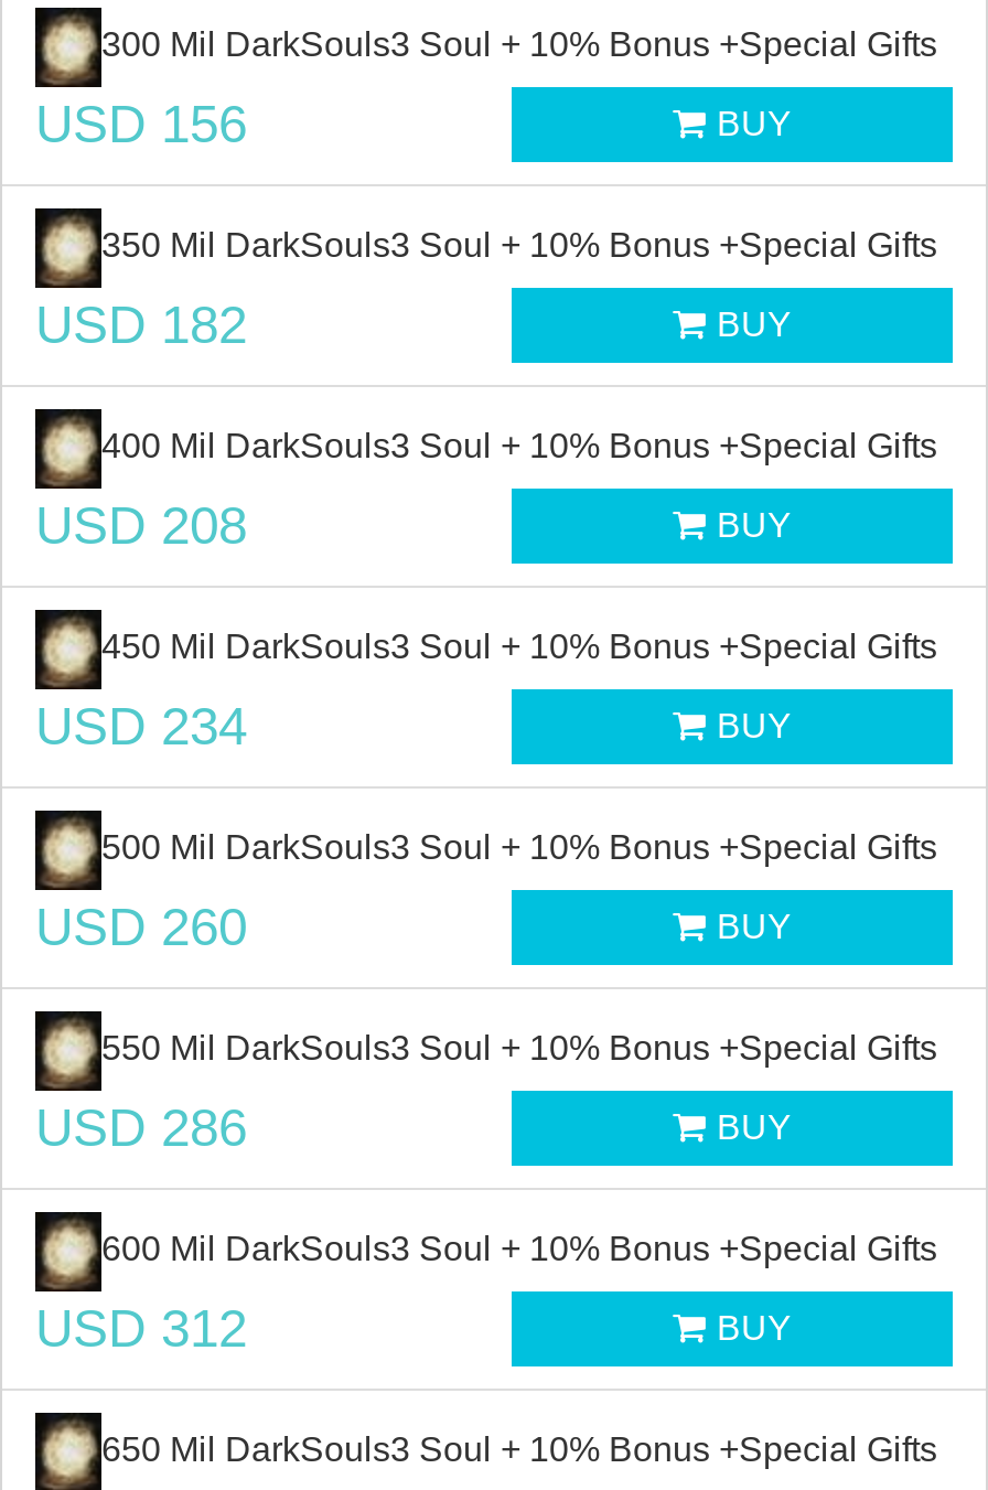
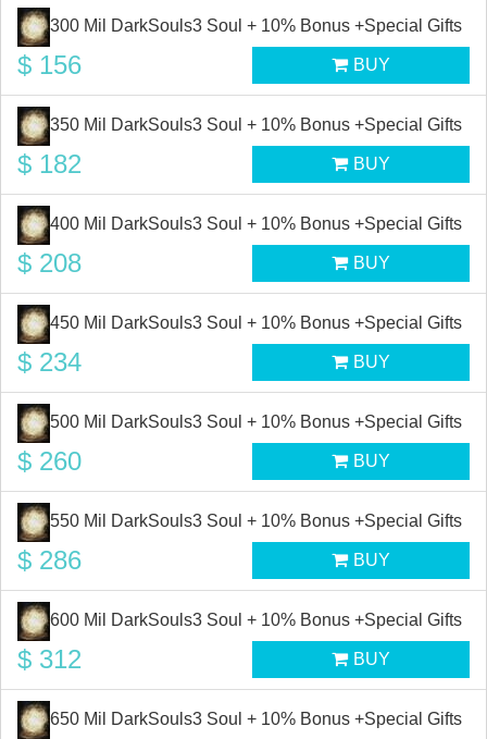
[35,94,247,153] USD 156 -> [17,50,82,79] $ 156
[35,294,247,354] USD 182 -> [17,149,82,178] $ 182
[35,495,247,555] USD 208 -> [17,248,82,278] $ 208
[35,696,247,755] USD 234 -> [17,347,82,377] $ 234
[35,897,247,956] USD 260 -> [17,446,82,476] $ 260
[35,1097,247,1157] USD 286 -> [17,545,82,575] $ 286
[35,1298,247,1358] USD 312 -> [17,644,82,674] $ 312

